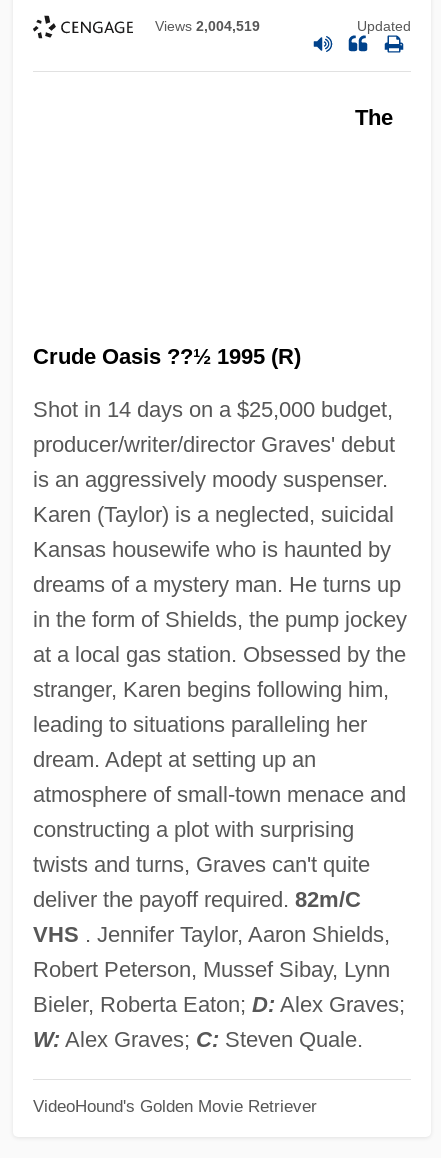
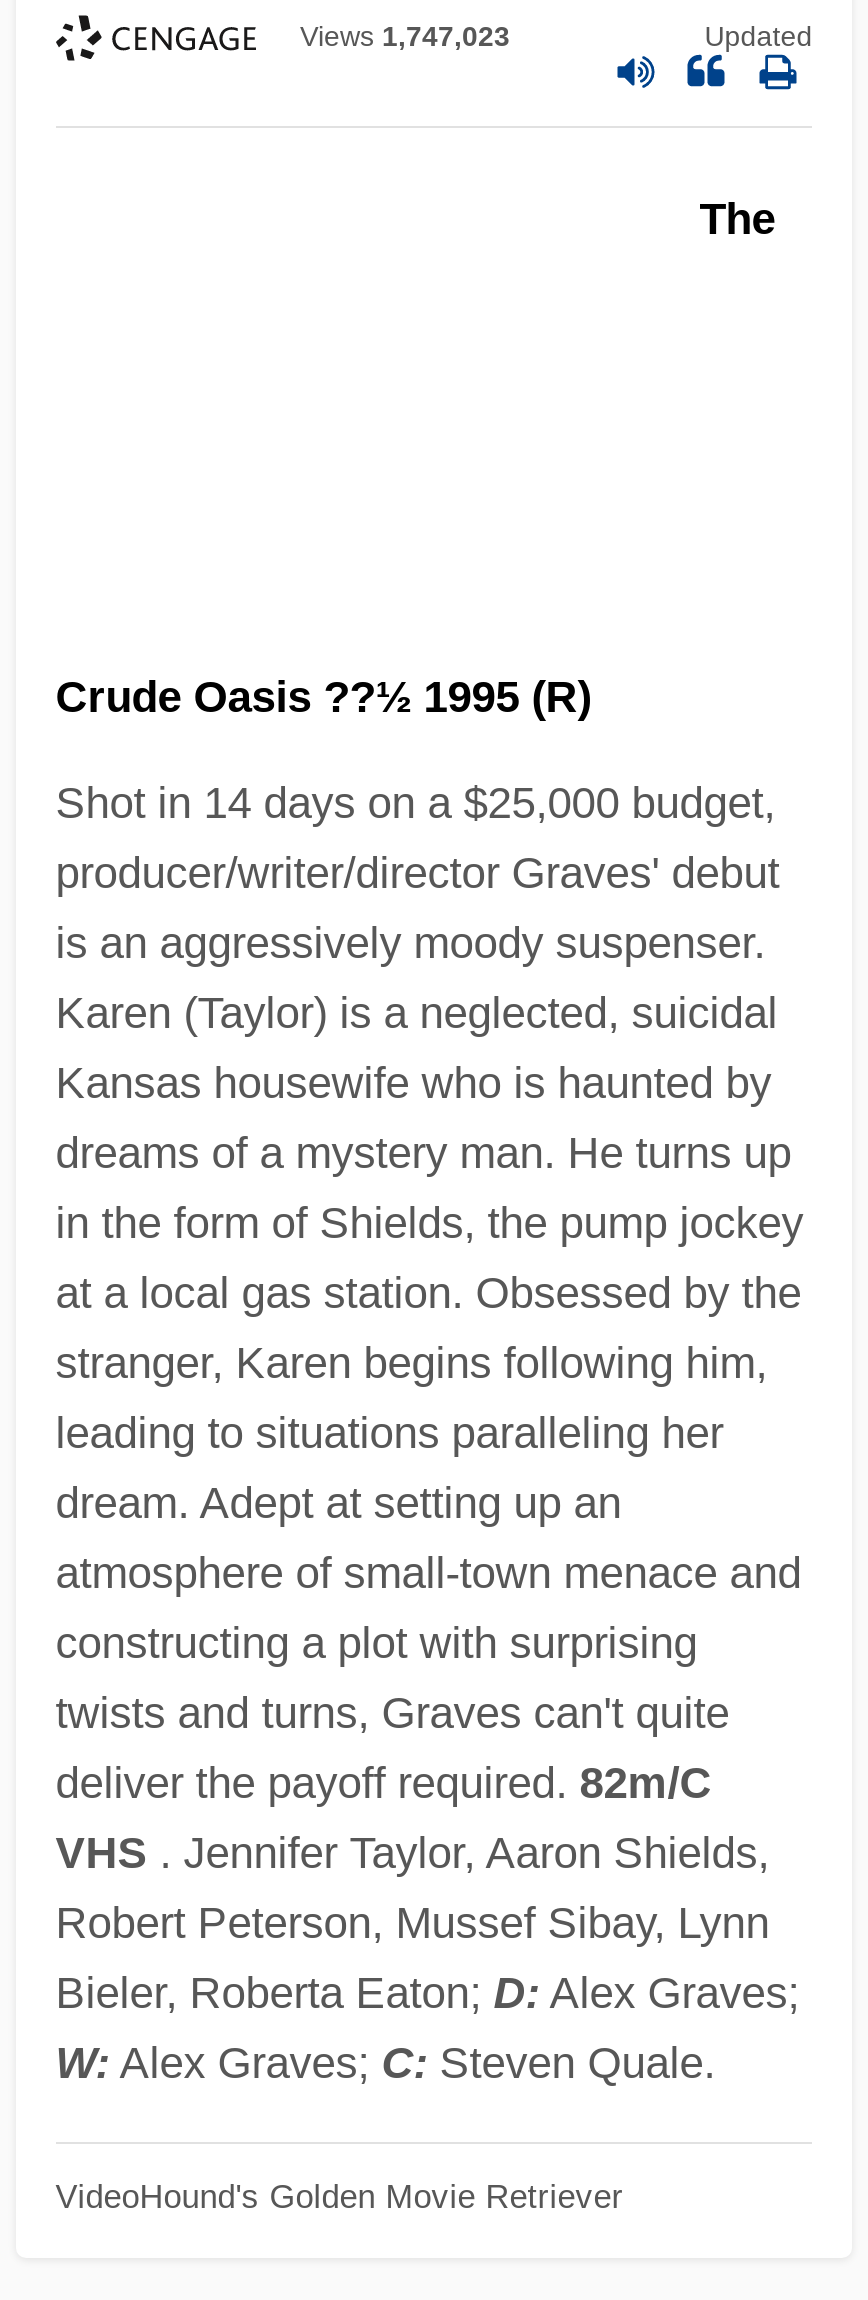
[155,18,260,34] Views 2,004,519 -> [300,21,510,53] Views 1,747,023

